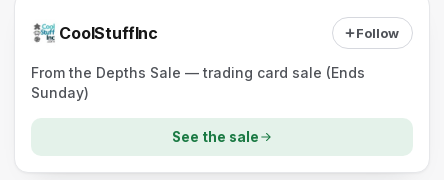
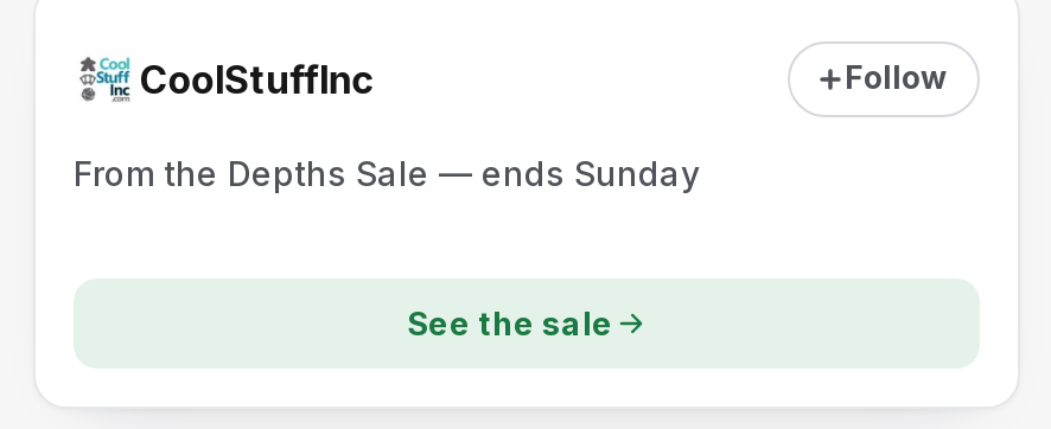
[31,64,365,101] From the Depths Sale — trading card sale (Ends | Sunday) -> [74,152,700,192] From the Depths Sale — ends Sunday

